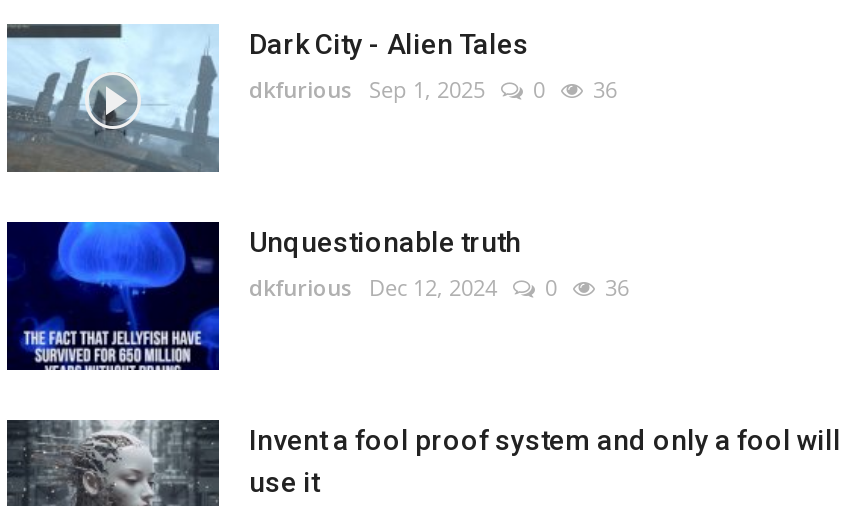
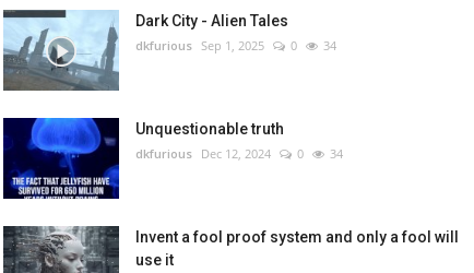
[249,73,617,103] dkfurious Sep 1, 2025 0 36 -> [135,37,336,53] dkfurious Sep 1, 2025 0 34
[249,271,629,301] dkfurious Dec 12, 2024 0 36 -> [135,145,343,161] dkfurious Dec 12, 2024 0 34

